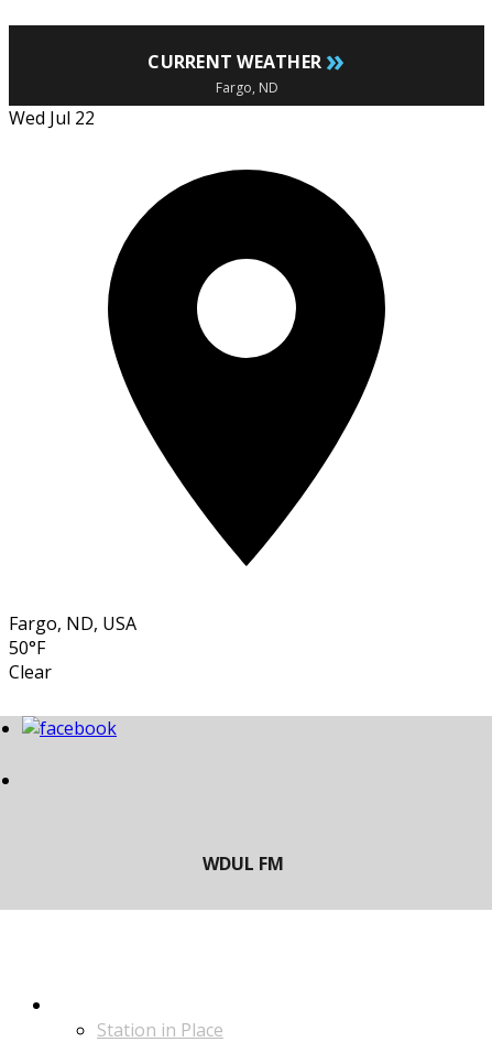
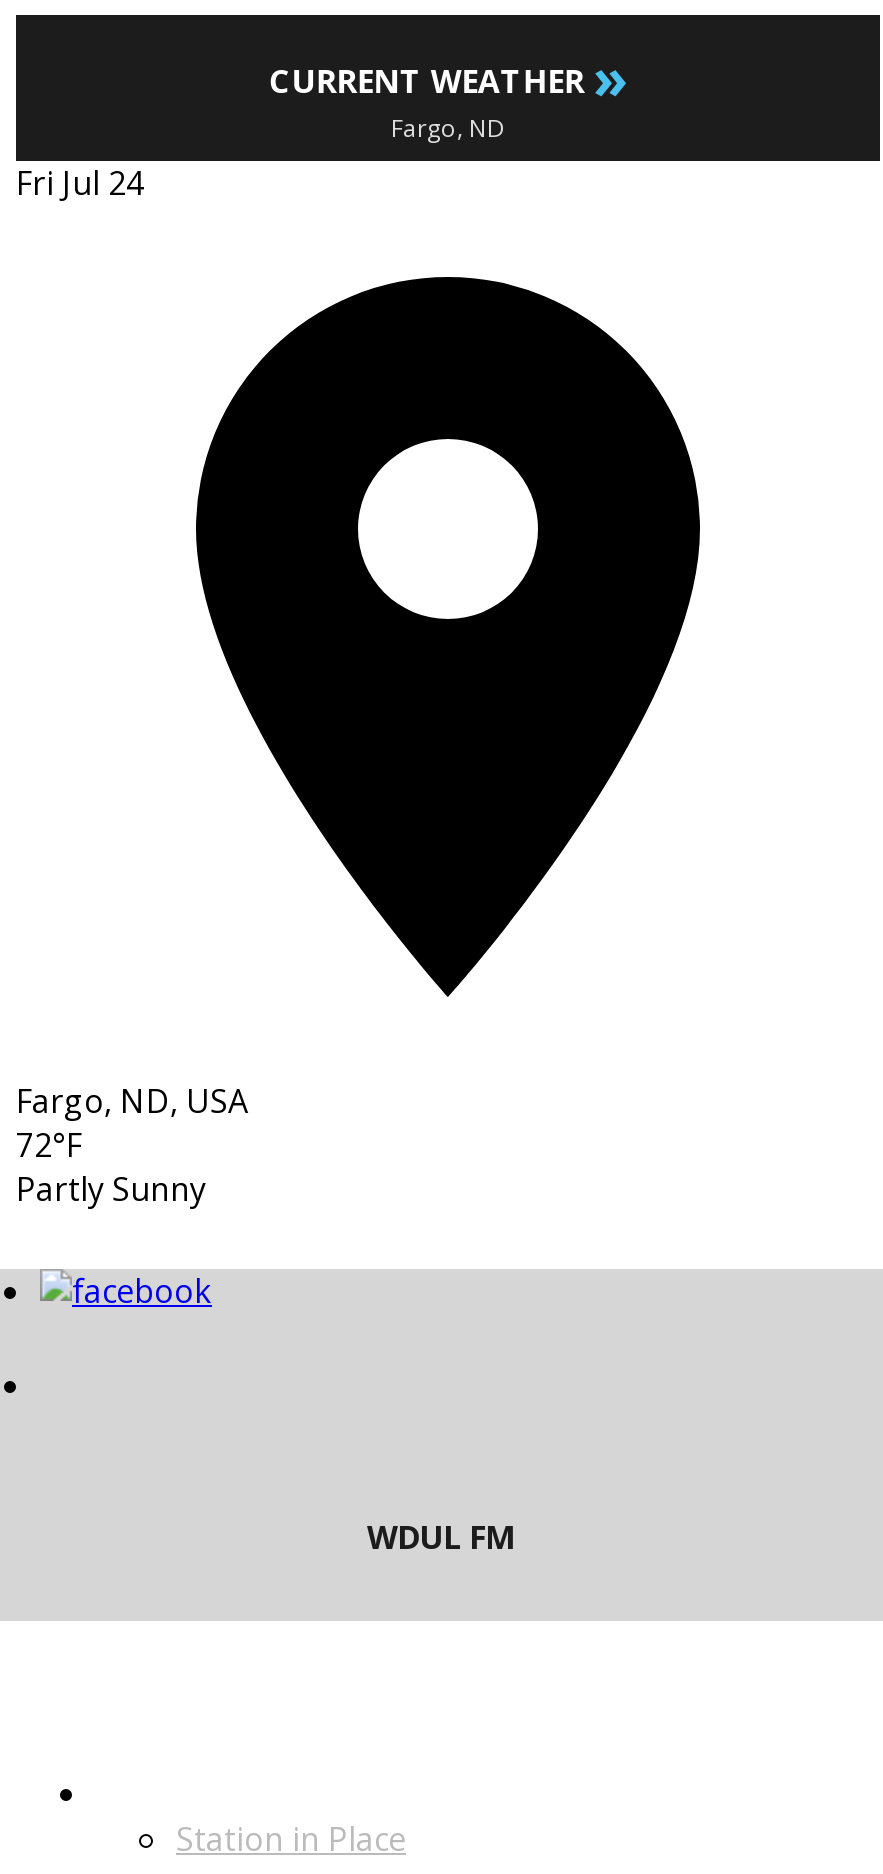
[9,106,95,130] Wed Jul 22 -> [16,162,144,206] Fri Jul 24
[9,636,52,684] 50°F | Clear -> [16,1124,206,1212] 72°F | Partly Sunny

